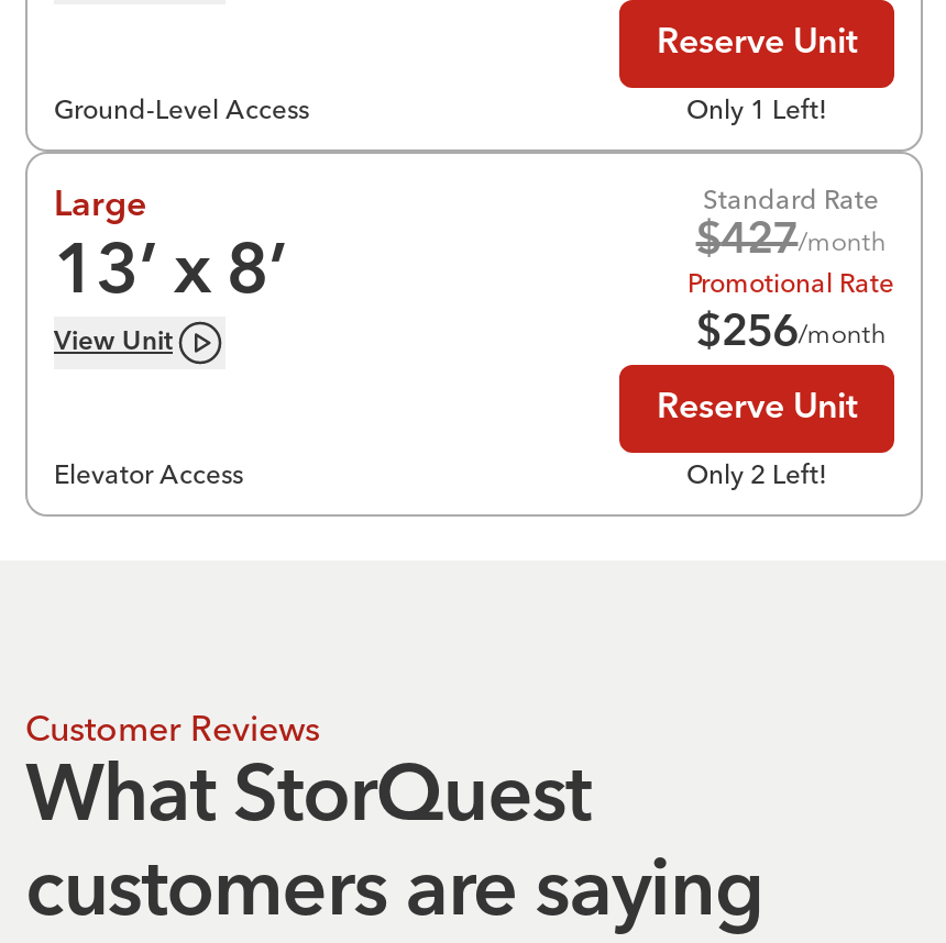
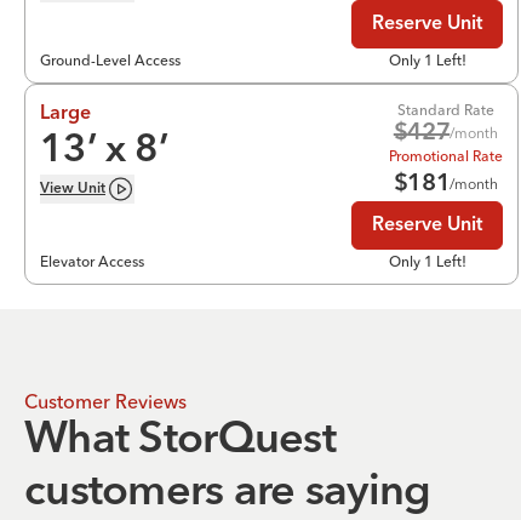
[696,312,886,356] $256/month -> [394,172,498,196] $181/month
[686,457,827,490] Only 2 Left! -> [388,252,466,270] Only 1 Left!

